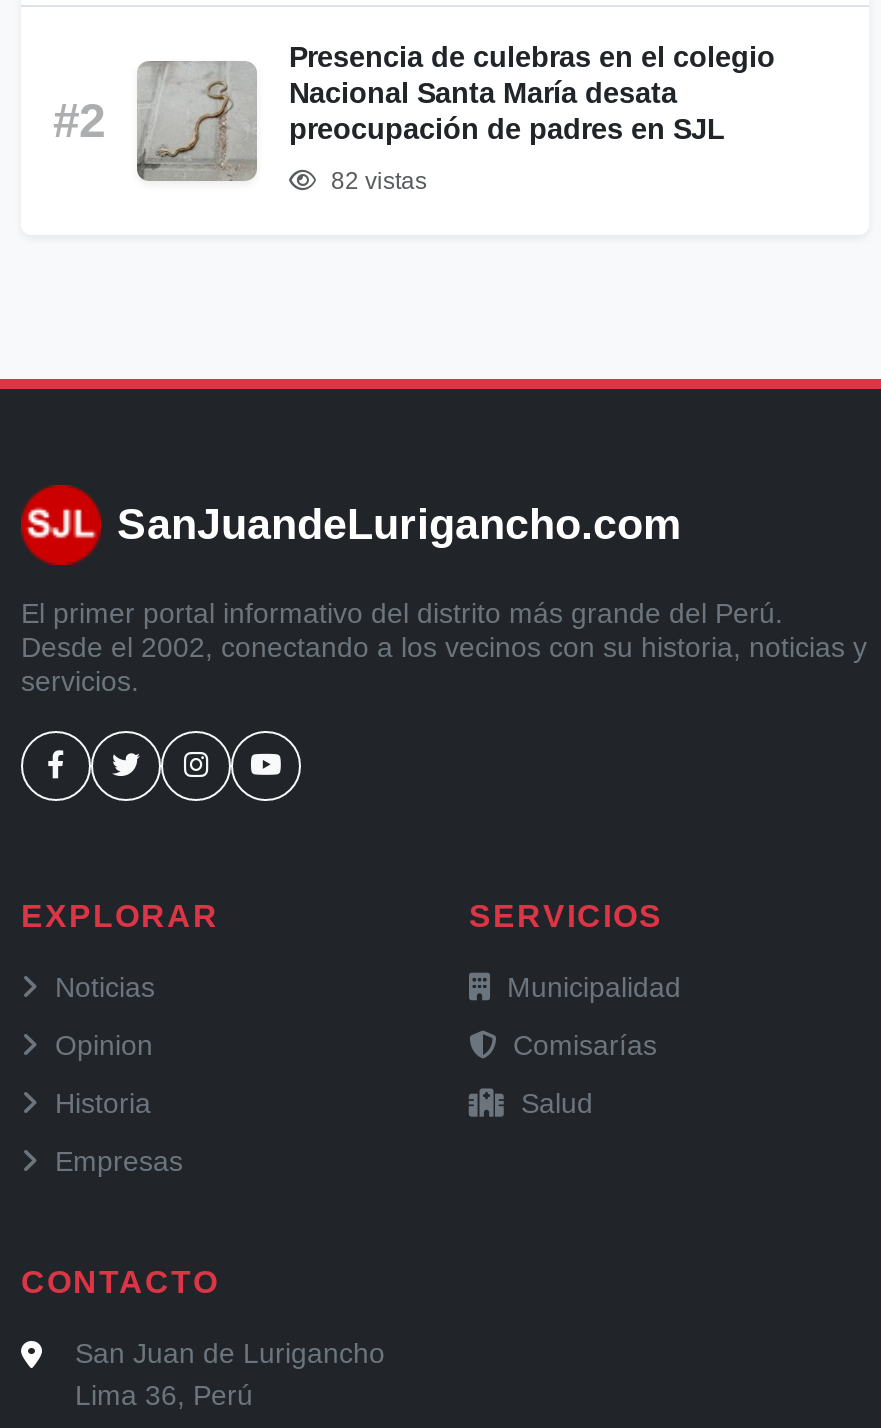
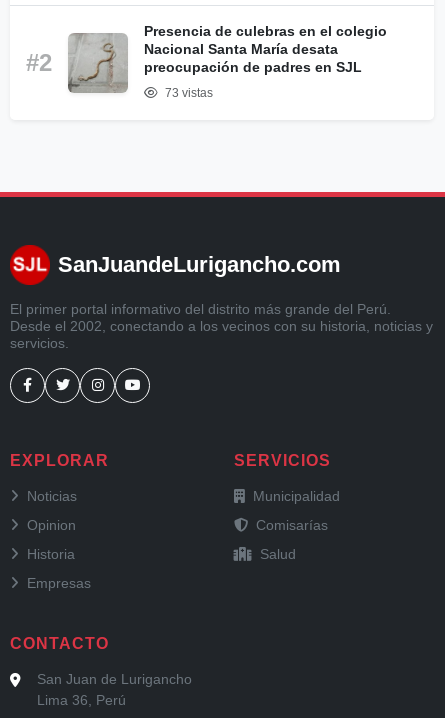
[325,166,427,194] 82 vistas -> [162,85,213,99] 73 vistas

